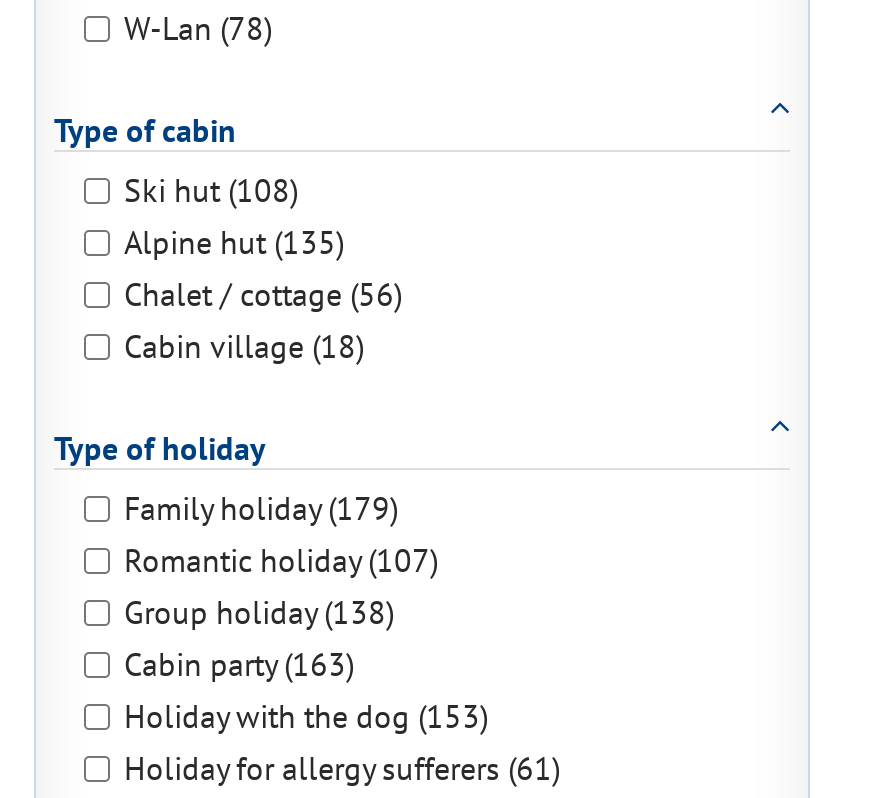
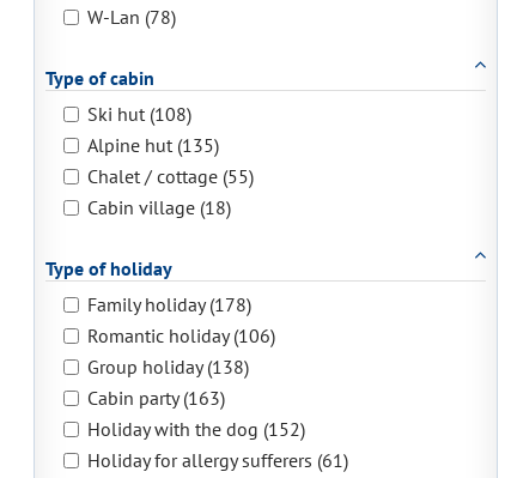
[124,274,402,314] Chalet / cottage (56) -> [87,164,254,188] Chalet / cottage (55)
[124,488,398,528] Family holiday (179) -> [87,292,251,316] Family holiday (178)
[124,540,438,580] Romantic holiday (107) -> [87,323,275,347] Romantic holiday (106)
[124,696,488,736] Holiday with the dog (153) -> [87,417,305,441] Holiday with the dog (152)

